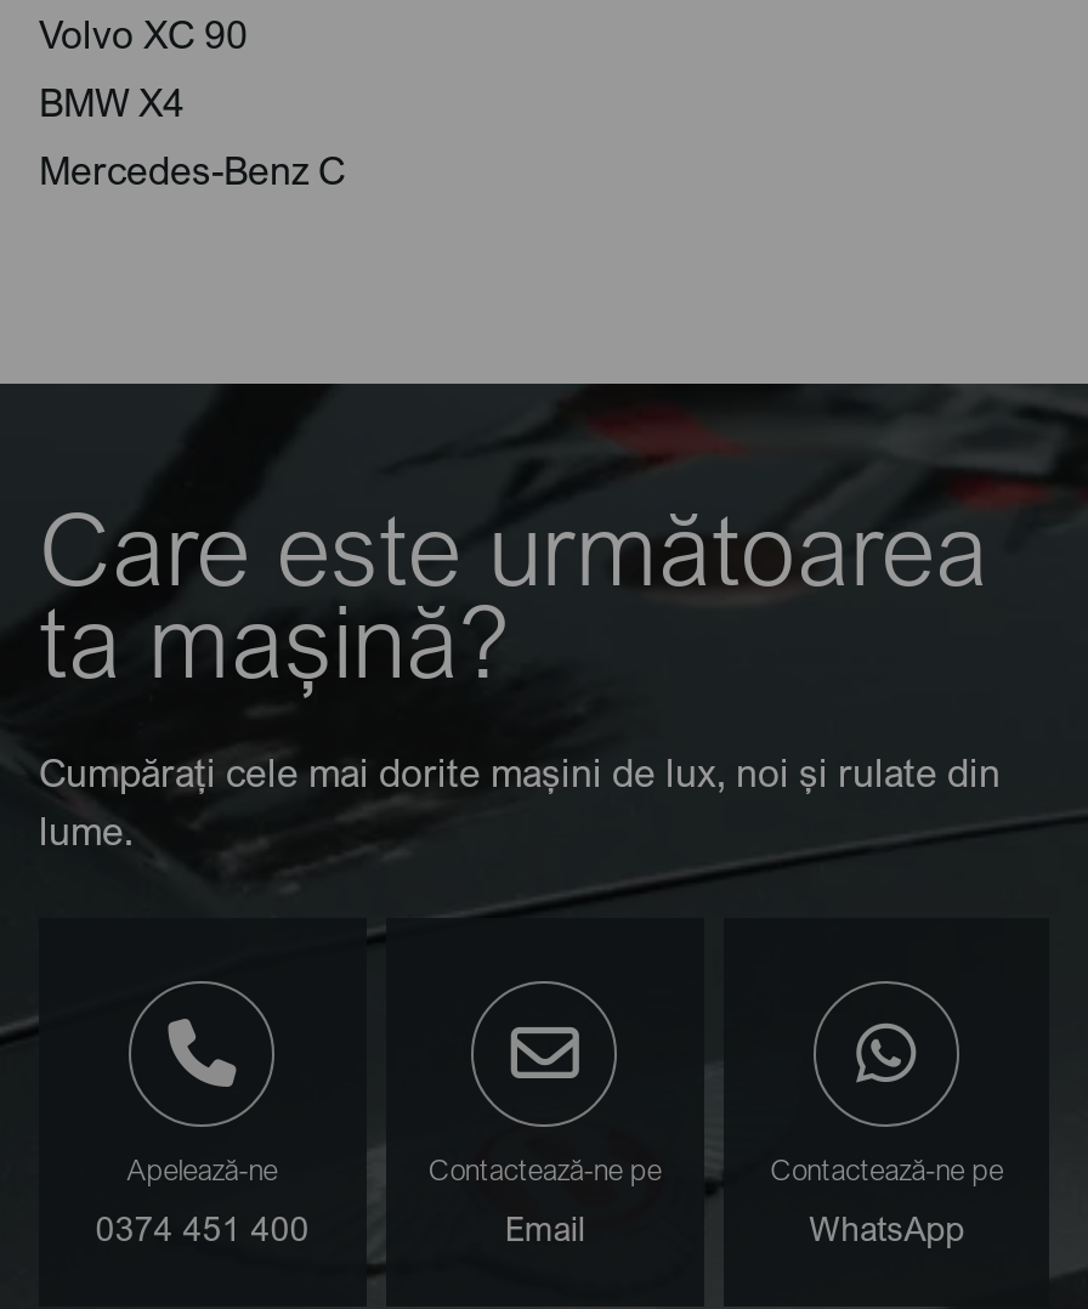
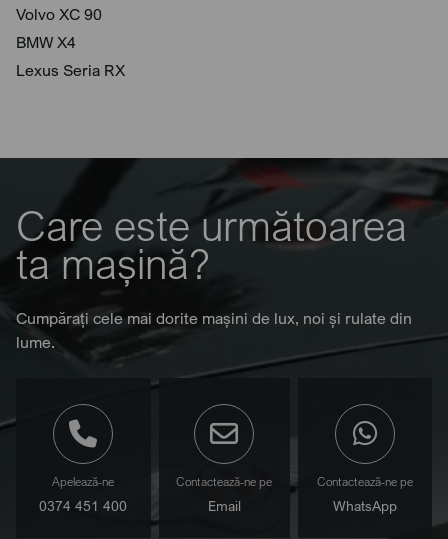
[39,146,345,195] Mercedes-Benz C -> [16,60,125,80] Lexus Seria RX

